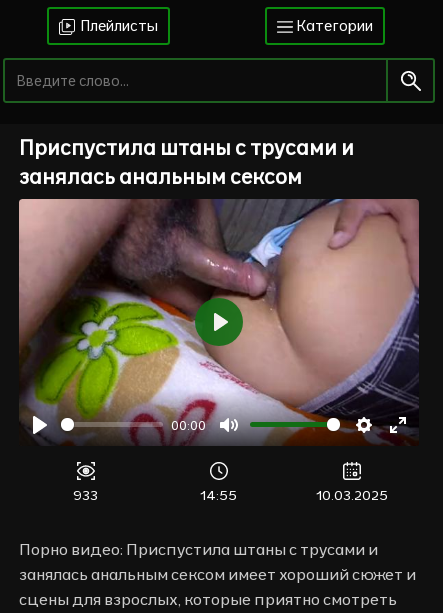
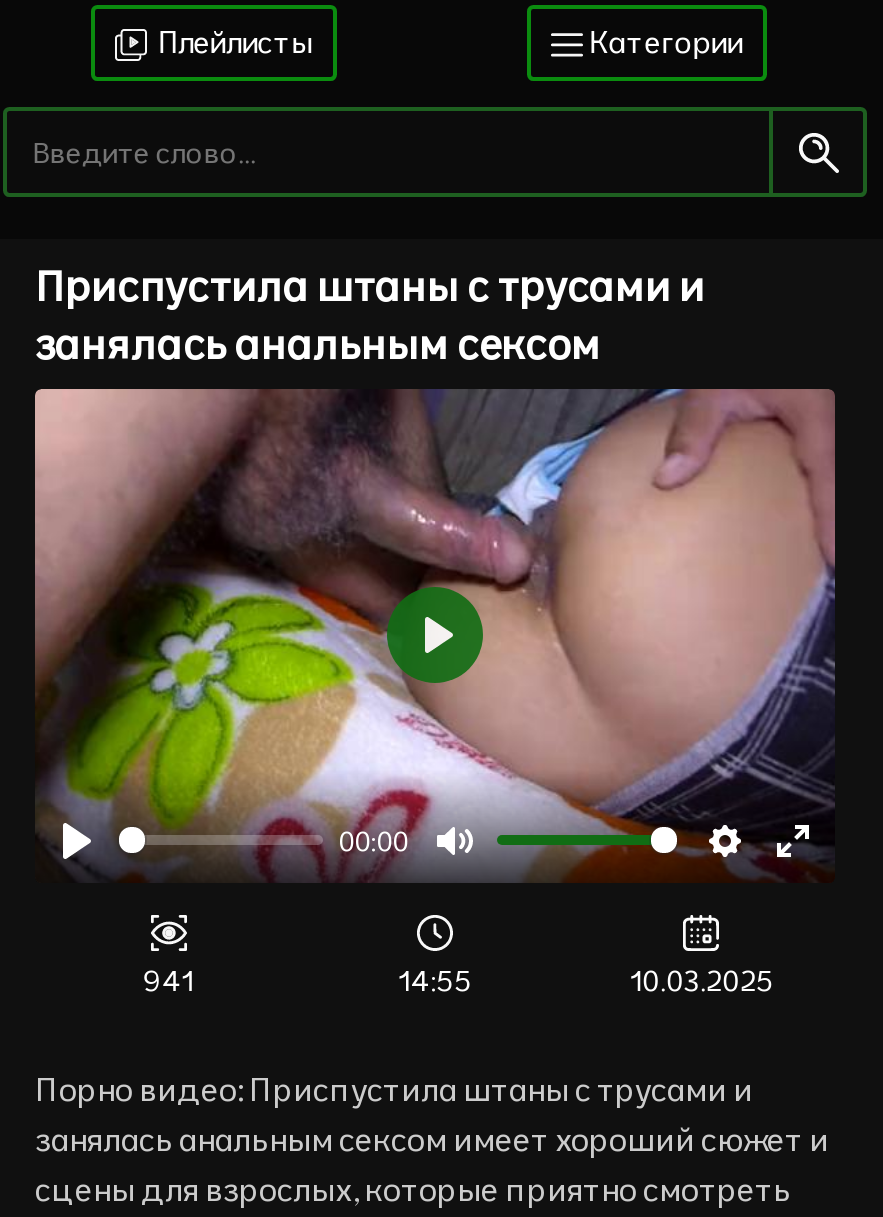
[73,486,98,504] 933 -> [143,963,193,999] 941

